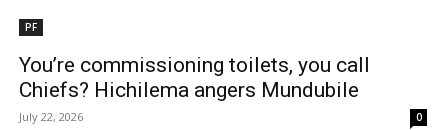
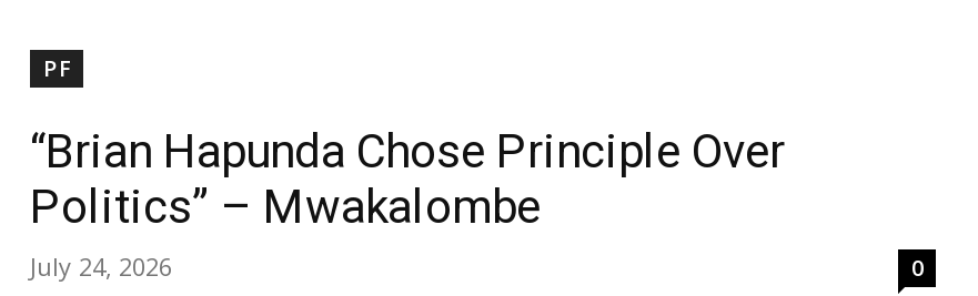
[19,53,370,124] You’re commissioning toilets, you call | Chiefs? Hichilema angers Mundubile | July 22, 2026 -> [30,125,785,283] “Brian Hapunda Chose Principle Over | Politics” – Mwakalombe | July 24, 2026

